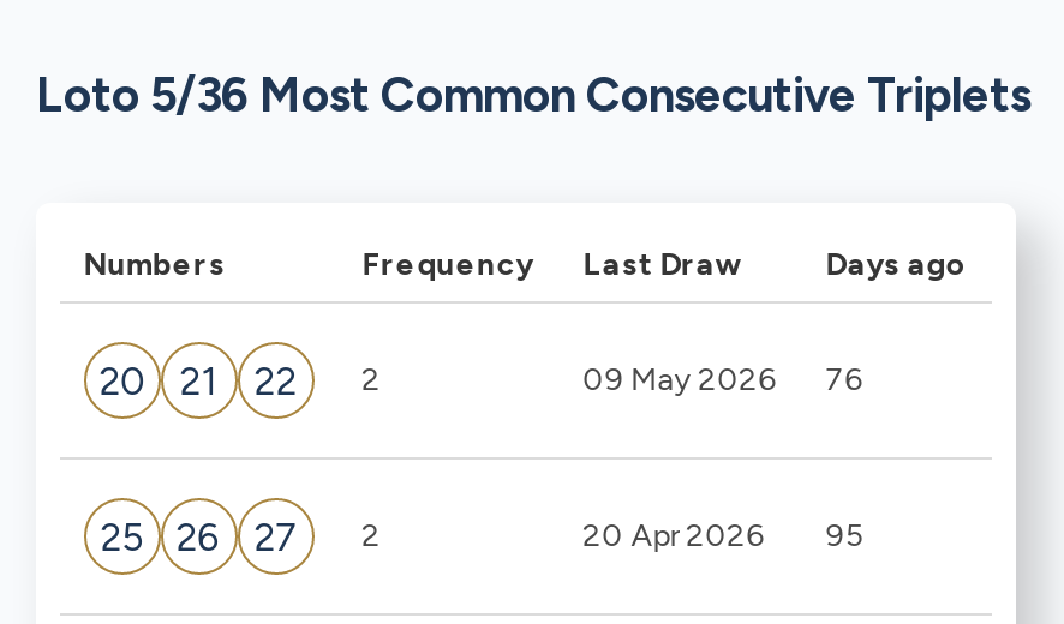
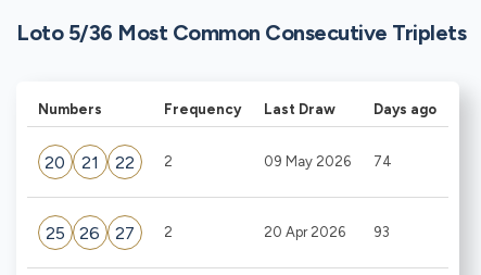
[583,360,862,396] 09 May 2026 76 -> [264,153,392,169] 09 May 2026 74
[583,516,864,552] 20 Apr 2026 95 -> [264,223,390,240] 20 Apr 2026 93

